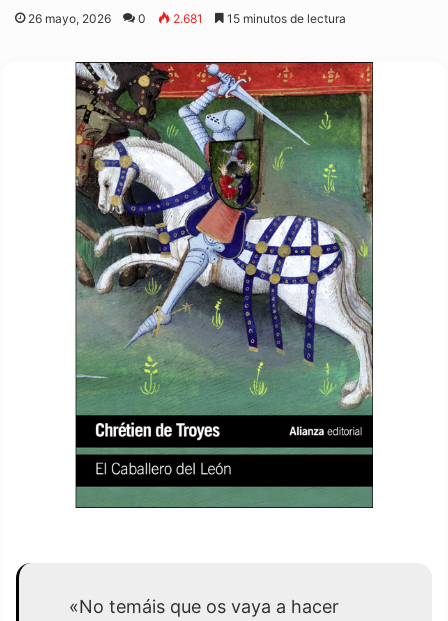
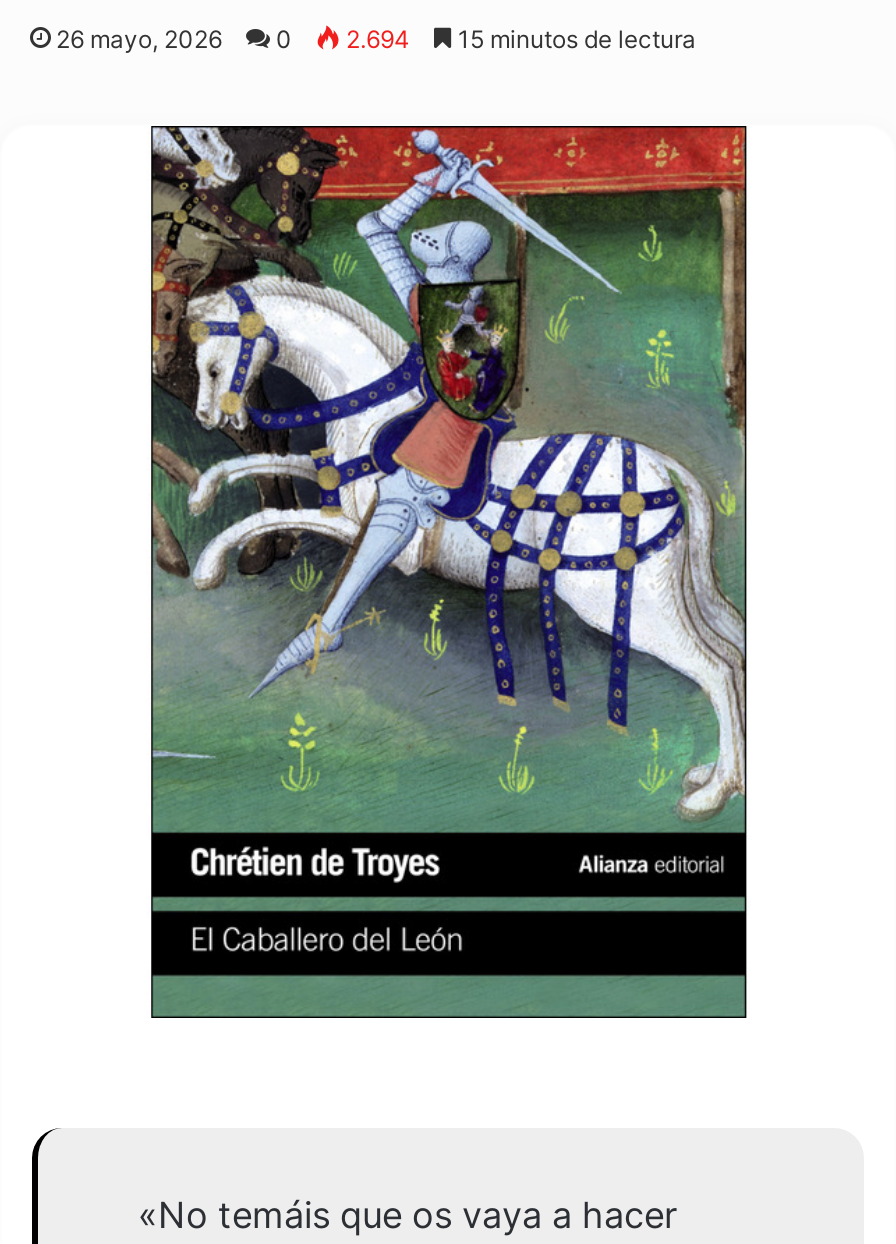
[28,11,346,26] 26 mayo, 2026 0 2.681 15 minutos de lectura -> [56,24,696,54] 26 mayo, 2026 0 2.694 15 minutos de lectura

